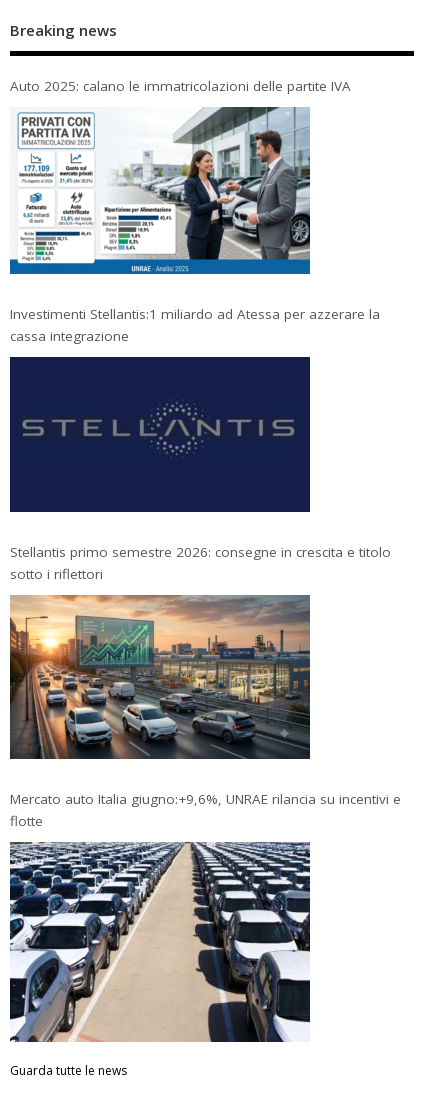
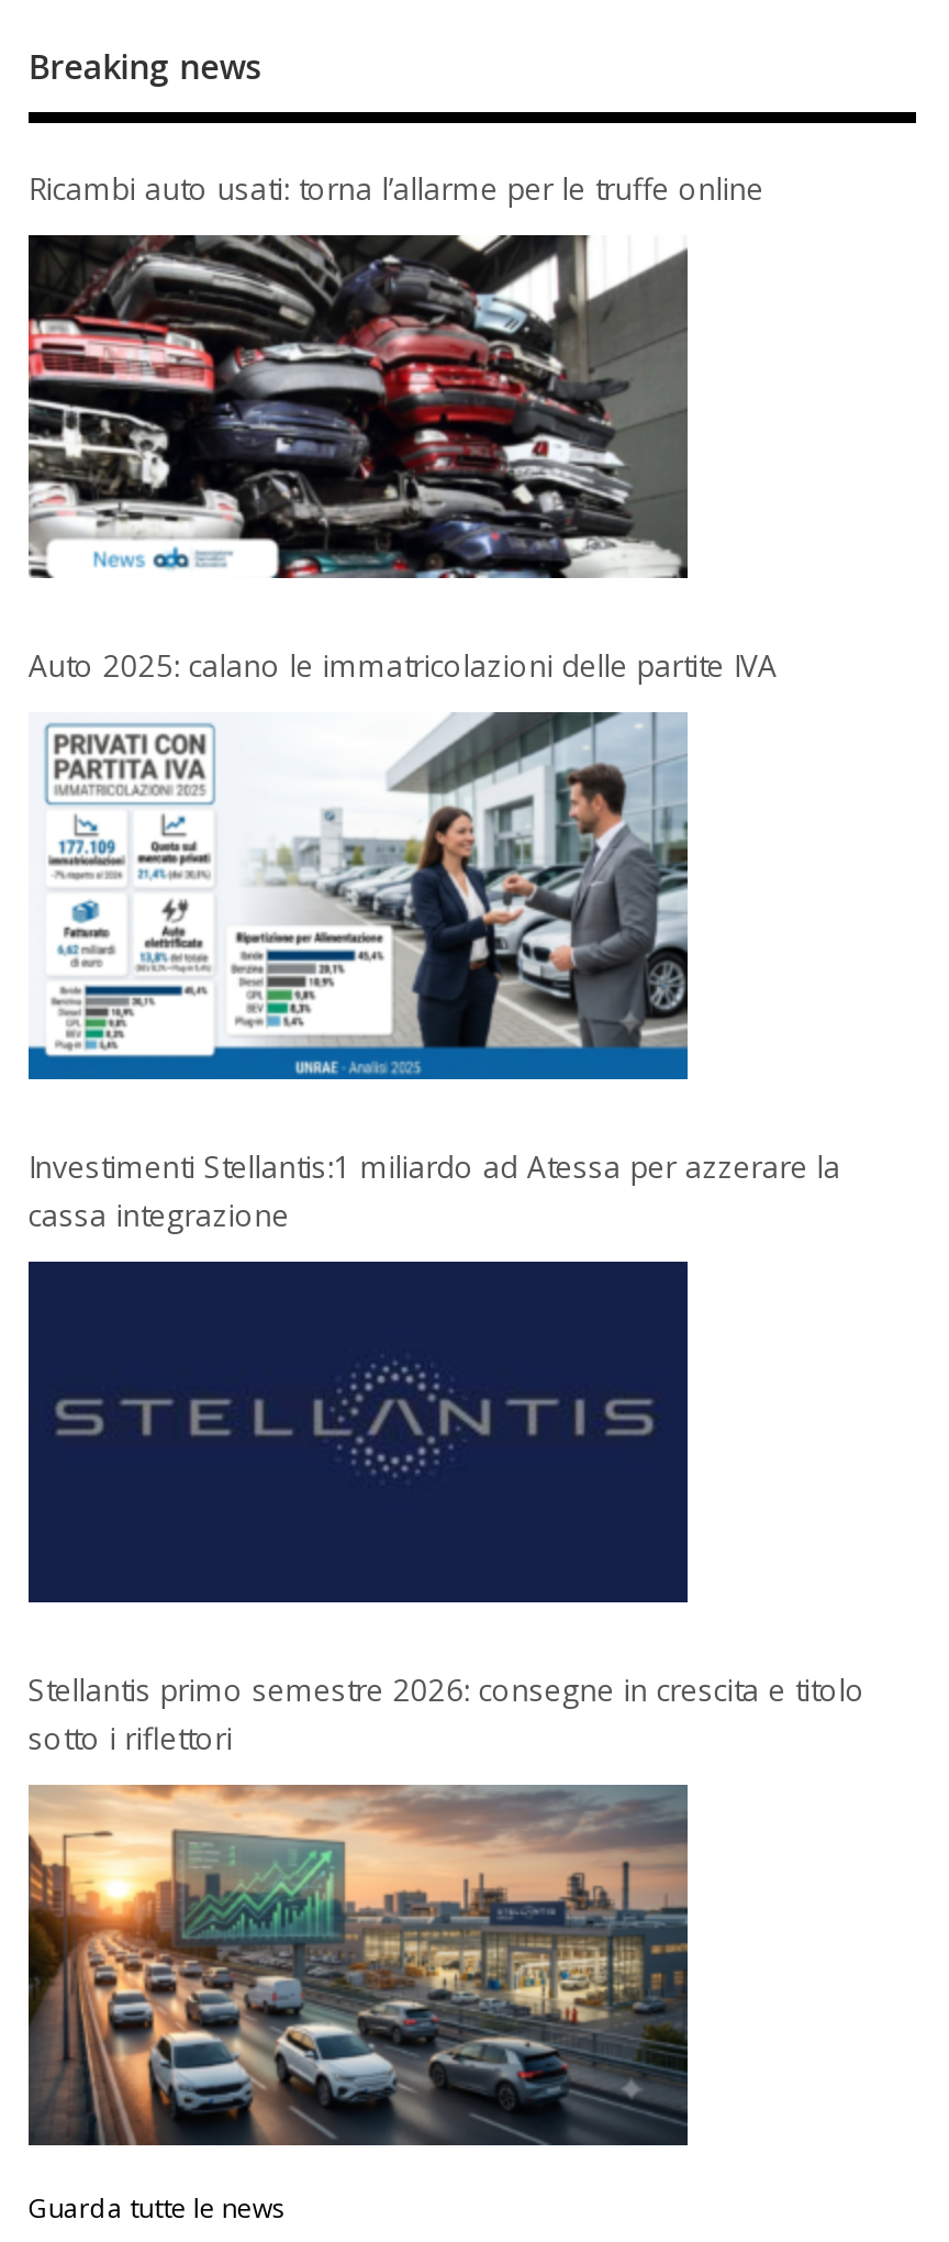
none -> [26,233,690,600] [image]
none -> [28,169,764,209] Ricambi auto usati: torna l’allarme per le truffe online
moved [10,77,391,583] -> [28,646,865,1758]: [image] | Auto 2025: calano le immatricolazioni delle partite IVA | Investimenti Stellantis:1 miliardo ad Atessa per azzerare la | cassa integrazione | Stellantis primo semestre 2026: consegne in crescita e titolo | sotto i riflettori
moved [9,594,311,761] -> [26,1783,690,2150]: [image]
[10,790,401,830] Mercato auto Italia giugno:+9,6%, UNRAE rilancia su incentivi e | flotte -> none
[9,841,311,1043] [image] -> none

